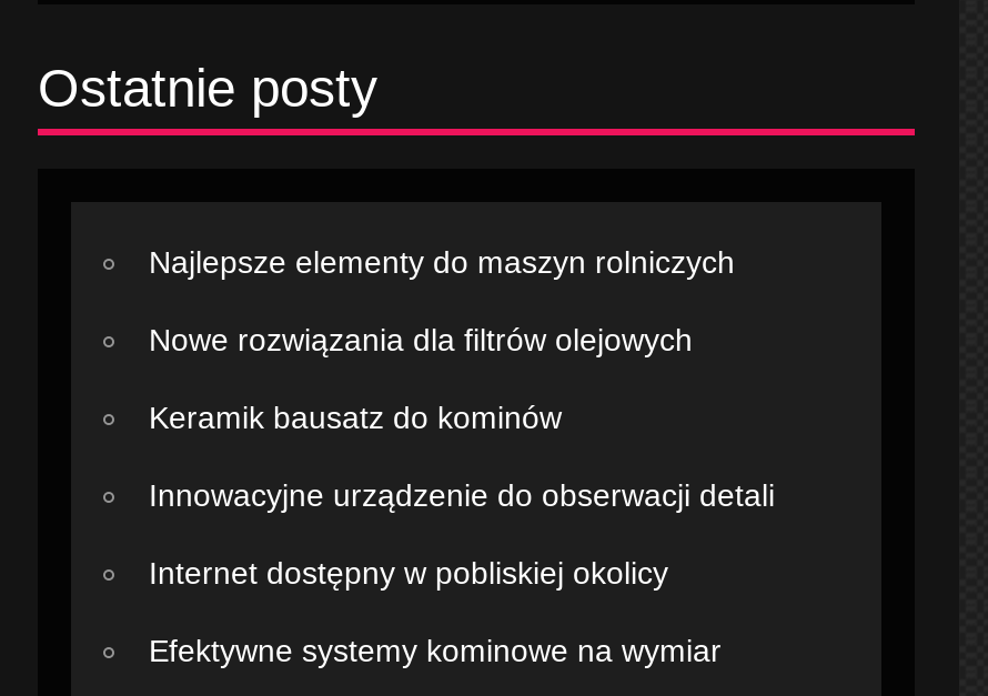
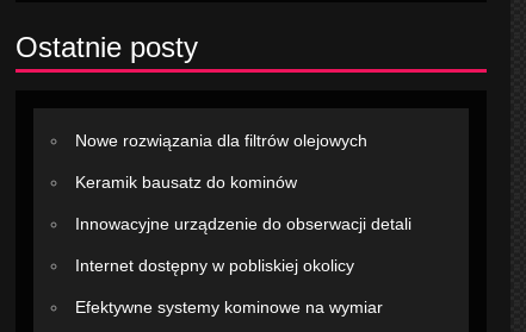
[149,244,735,280] Najlepsze elementy do maszyn rolniczych -> none

